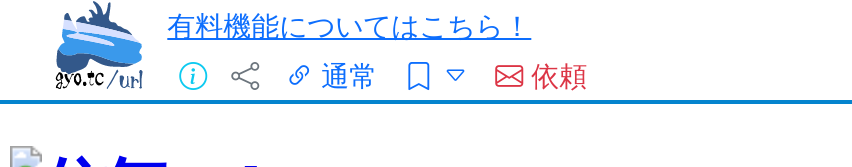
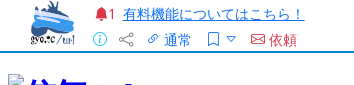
[167,6,531,44] 有料機能についてはこちら！ -> [108,4,305,23] 1 有料機能についてはこちら！

